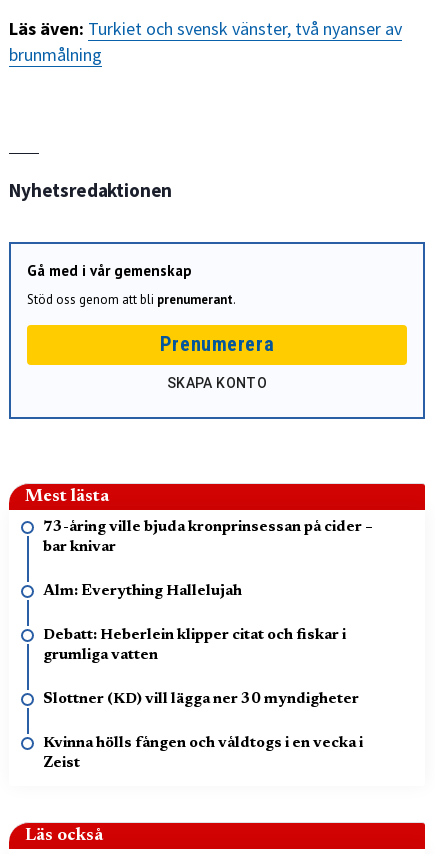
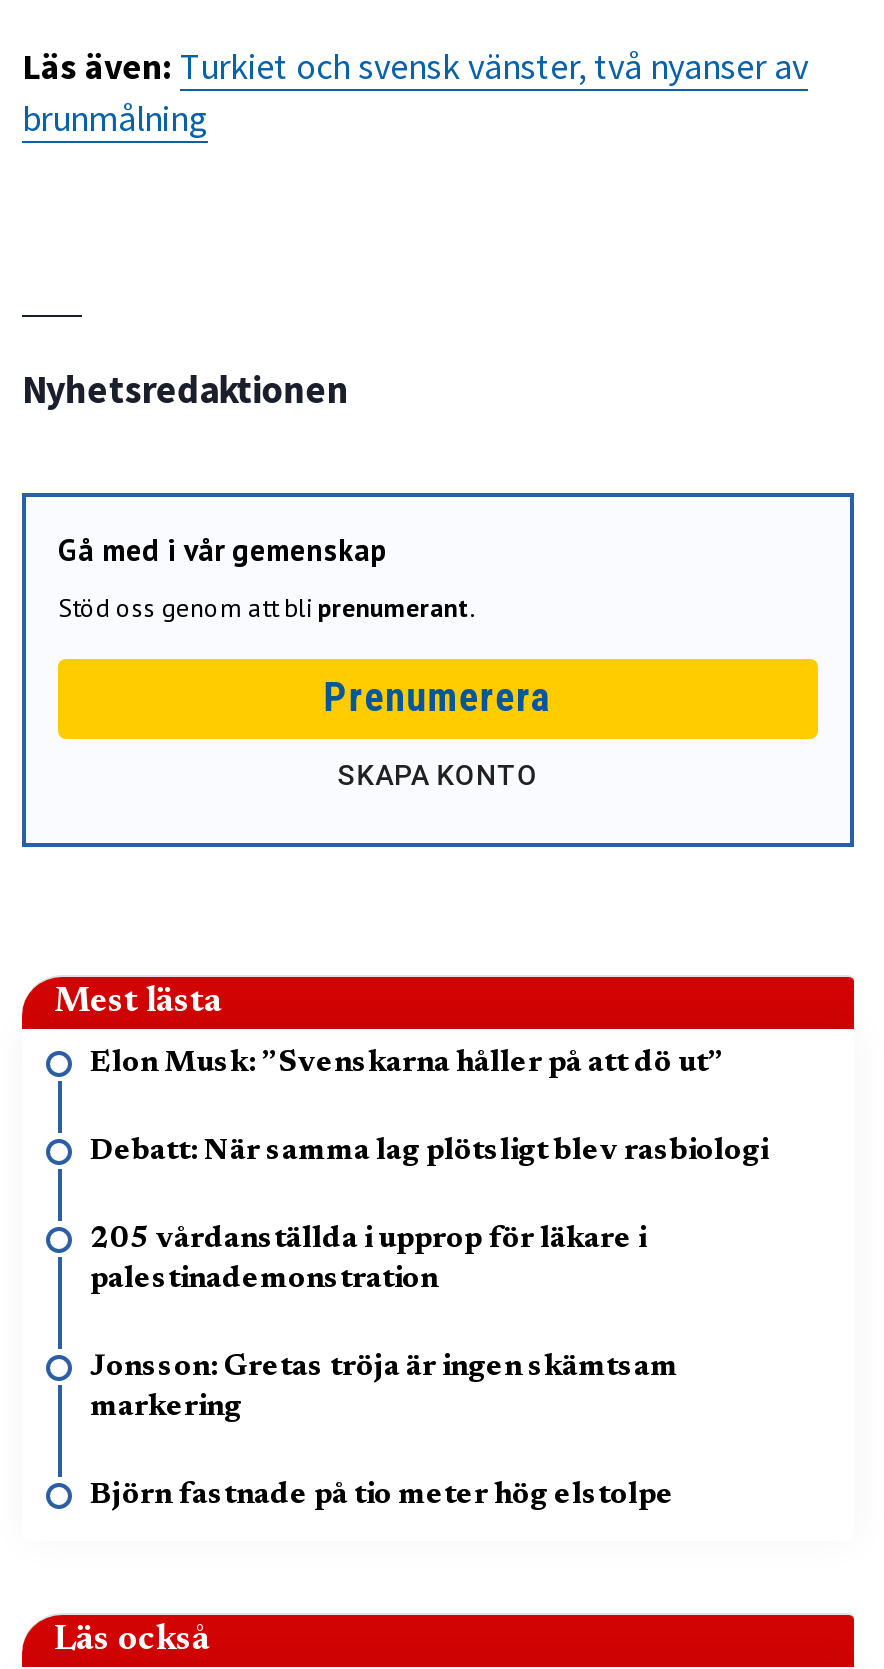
[43,519,373,554] 73-åring ville bjuda kronprinsessan på cider – | bar knivar -> [90,1048,724,1078] Elon Musk: ”Svenskarna håller på att dö ut”
[43,583,242,598] Alm: Everything Hallelujah -> [90,1136,768,1166] Debatt: När samma lag plötsligt blev rasbiologi
[43,627,346,662] Debatt: Heberlein klipper citat och fiskar i | grumliga vatten -> [90,1224,646,1294] 205 vårdanställda i upprop för läkare i | palestinademonstration
[43,691,359,706] Slottner (KD) vill lägga ner 30 myndigheter -> [90,1352,678,1422] Jonsson: Gretas tröja är ingen skämtsam | markering
[43,735,363,770] Kvinna hölls fången och våldtogs i en vecka i | Zeist -> [90,1480,674,1510] Björn fastnade på tio meter hög elstolpe

